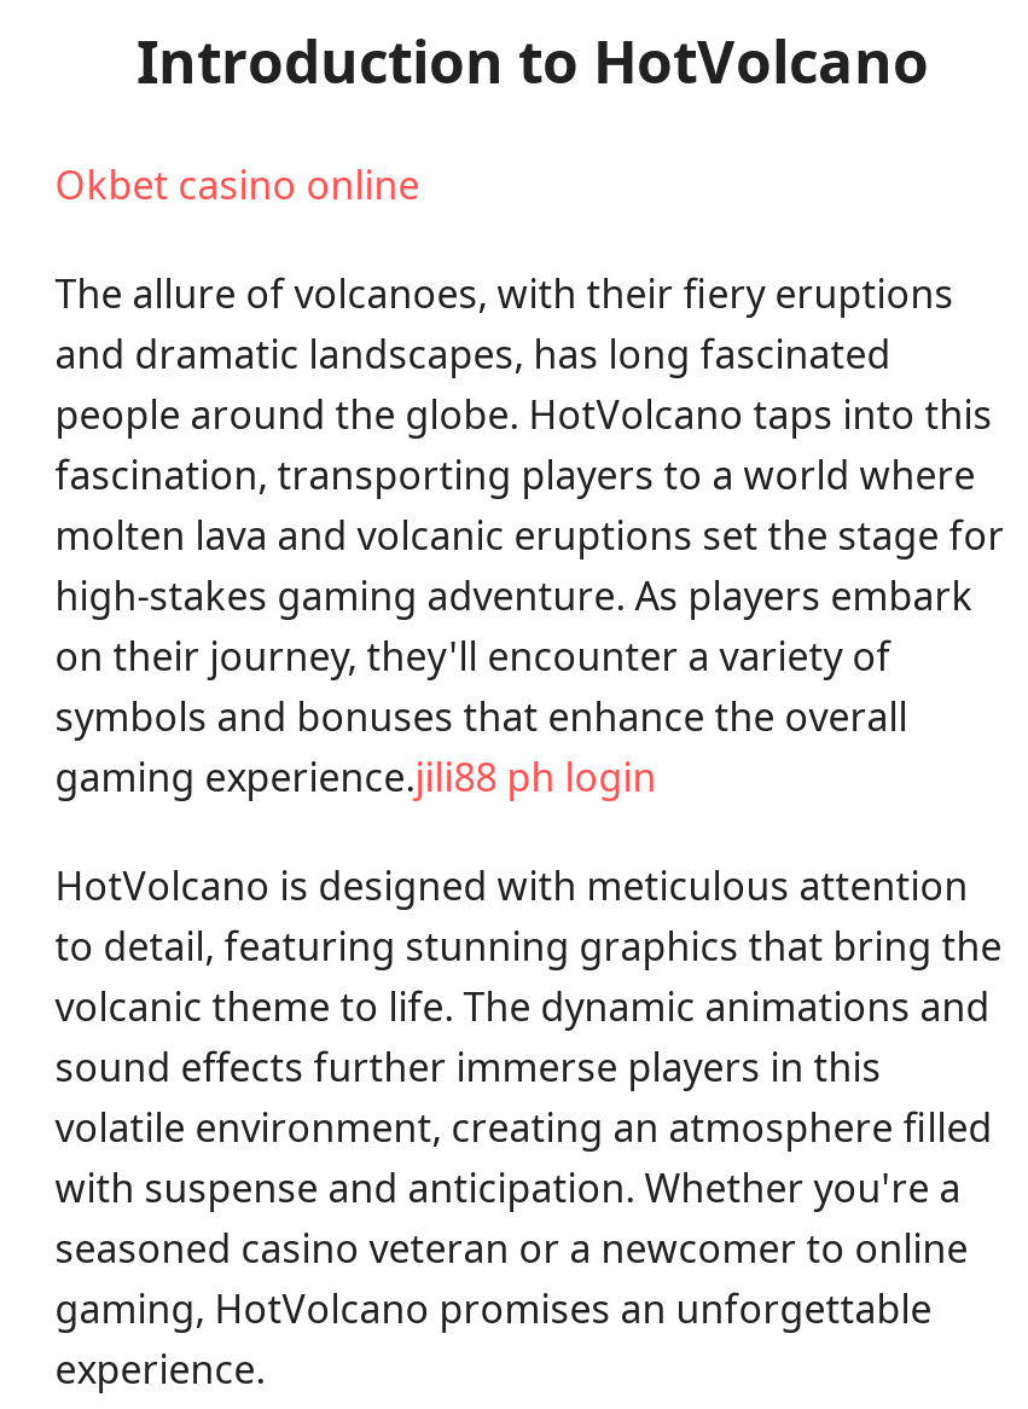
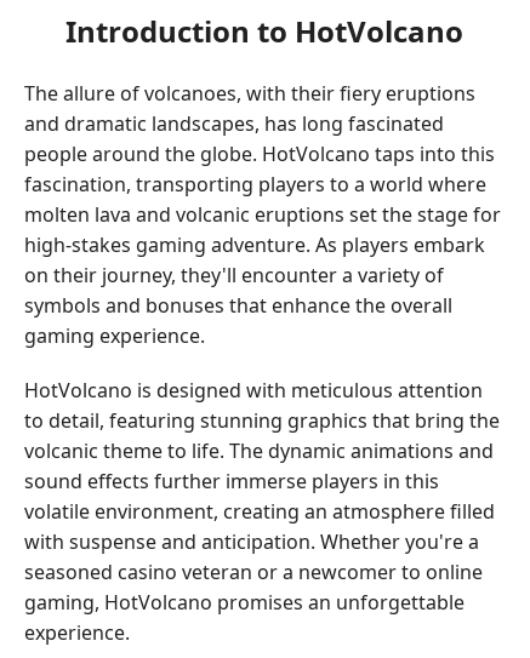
[55,158,420,211] Okbet casino online -> none
[55,750,656,804] gaming experience.jili88 ph login -> [24,322,205,349] gaming experience.

